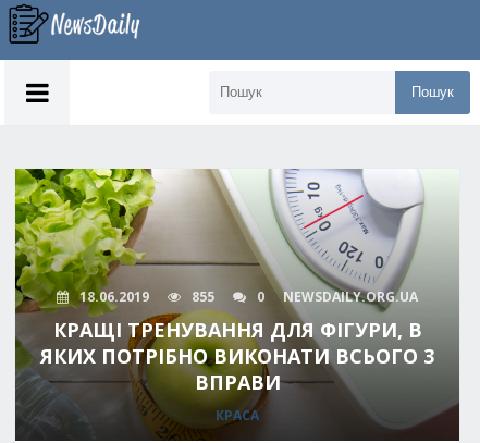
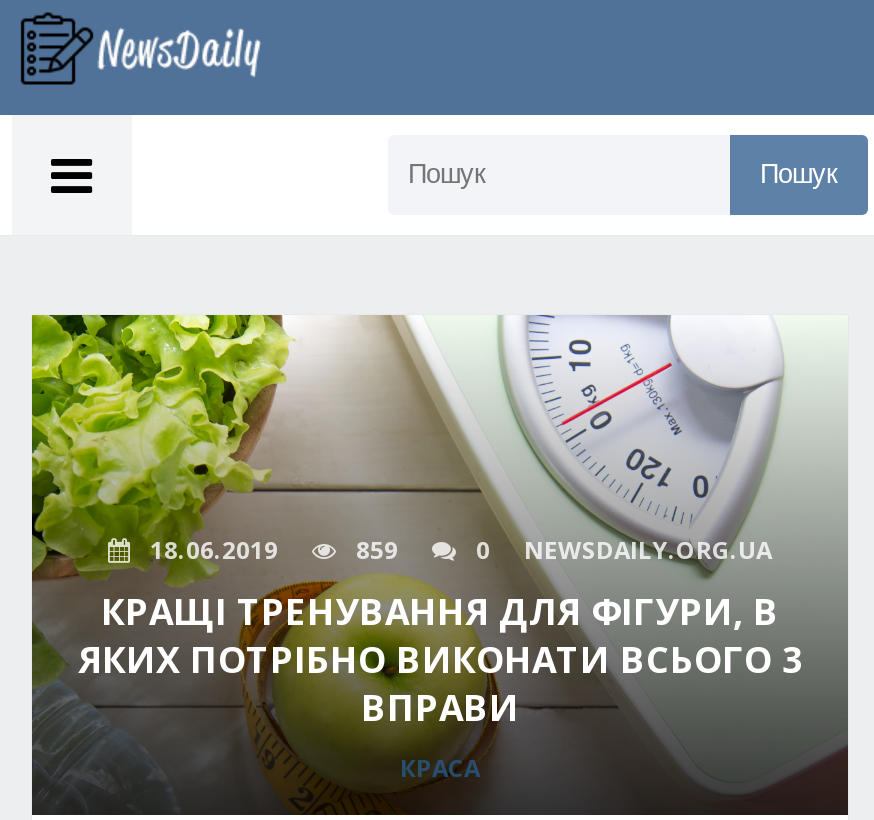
[192,287,214,306] 855 -> [356,533,398,567] 859

